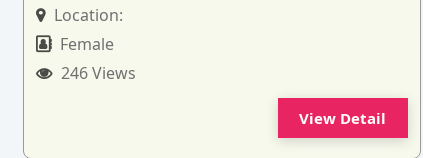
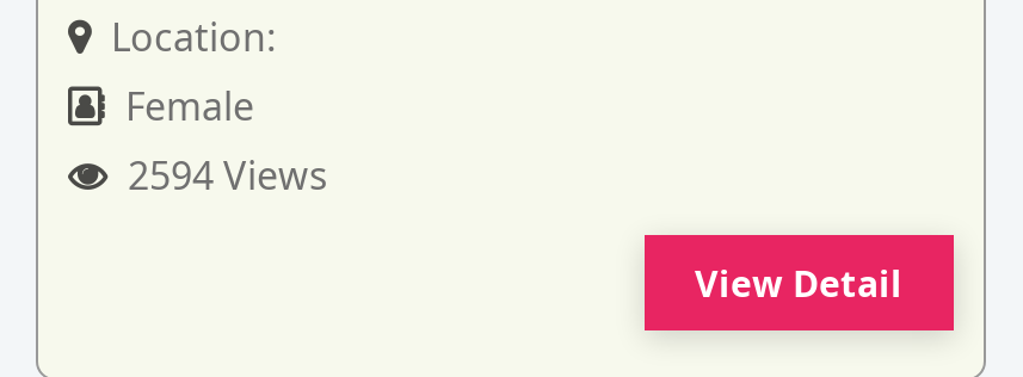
[57,62,136,84] 246 Views -> [118,149,328,202] 2594 Views

